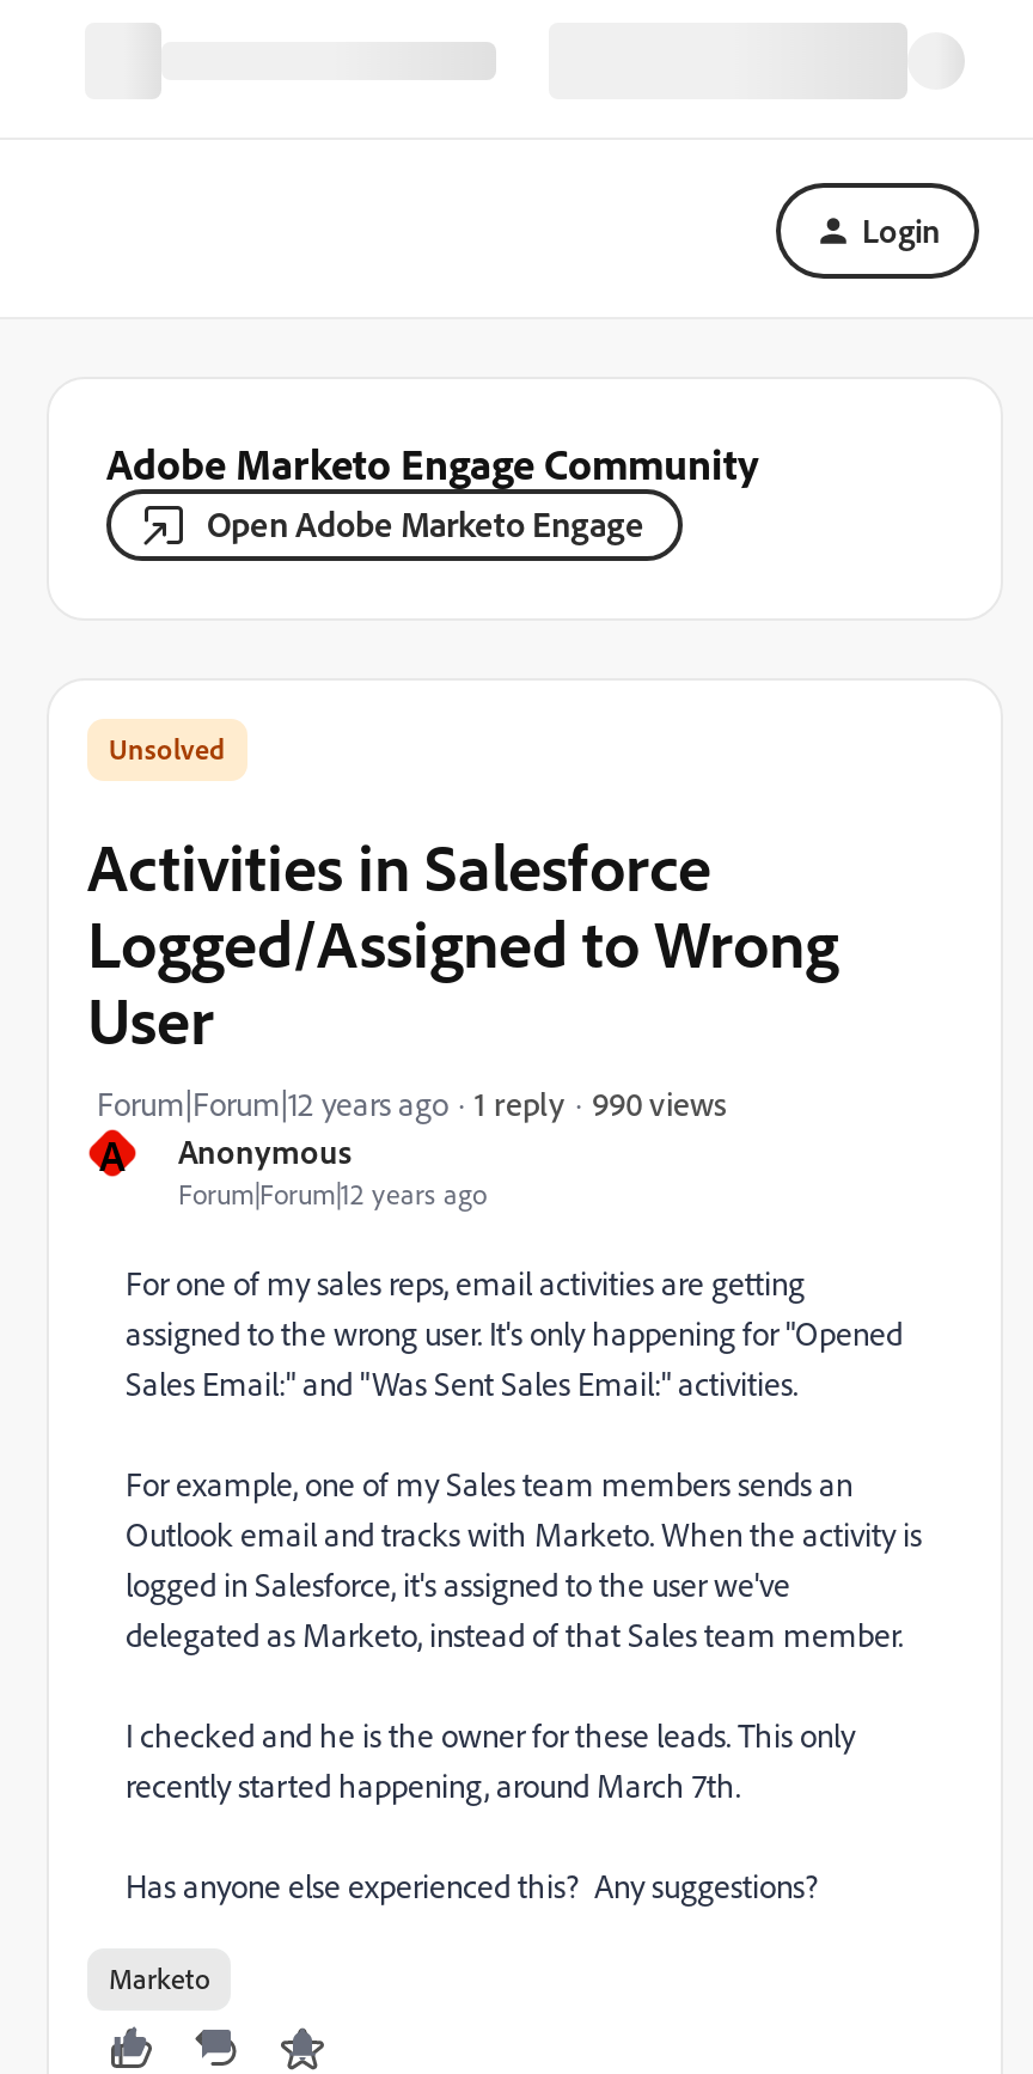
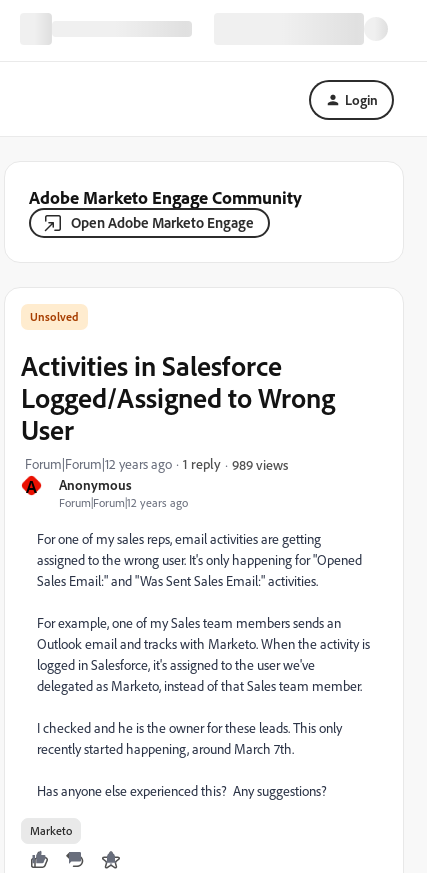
[592,1081,726,1122] 990 views -> [232,455,288,472] 989 views

